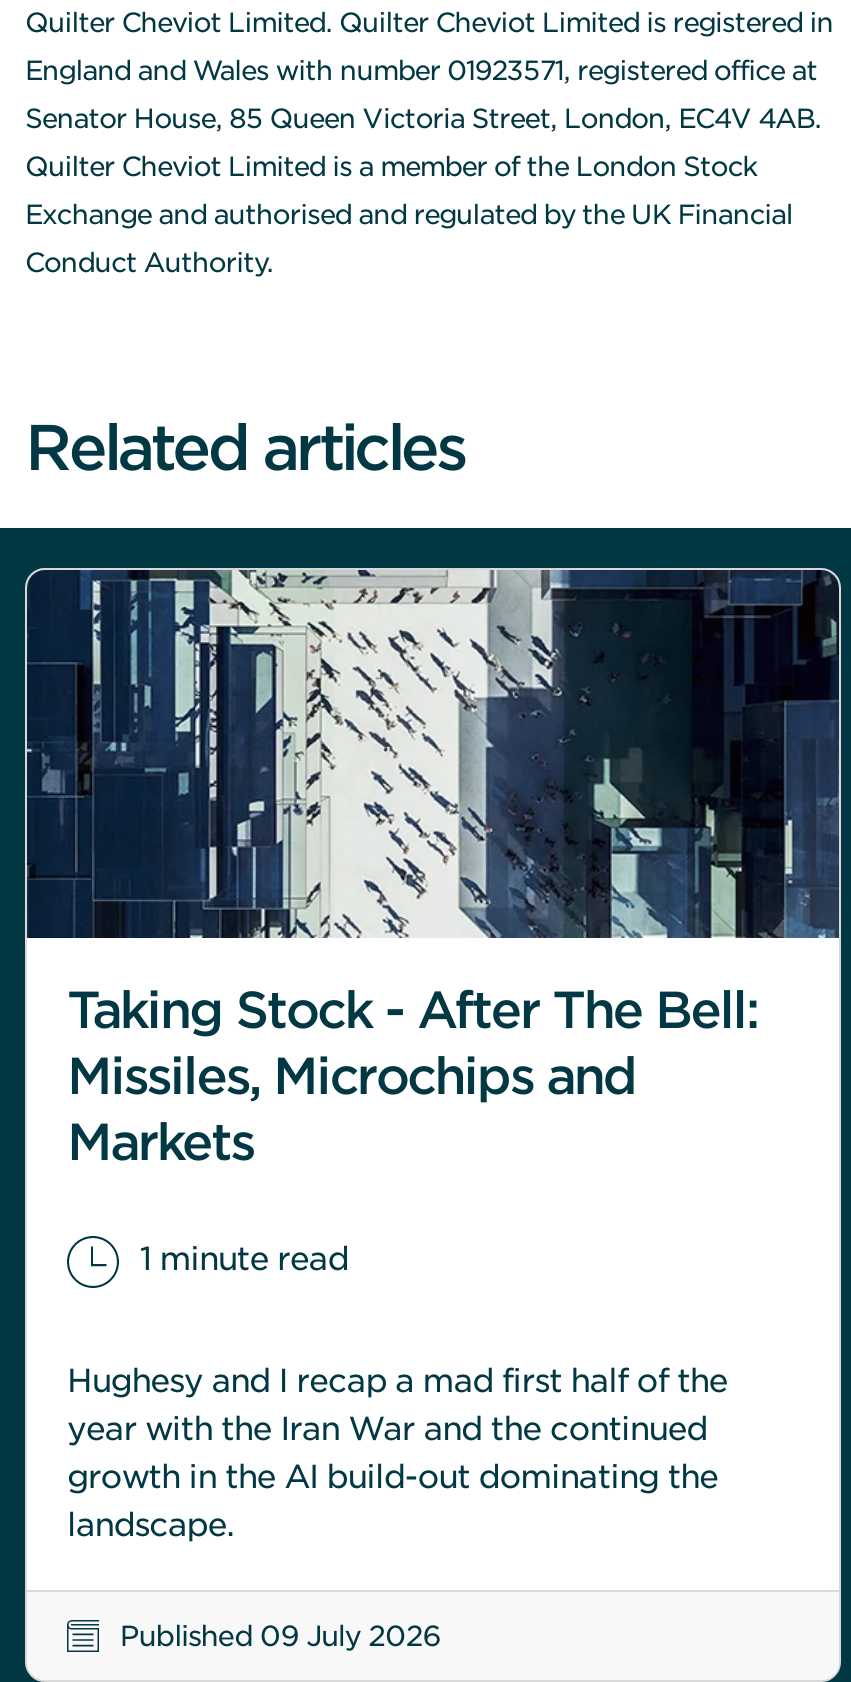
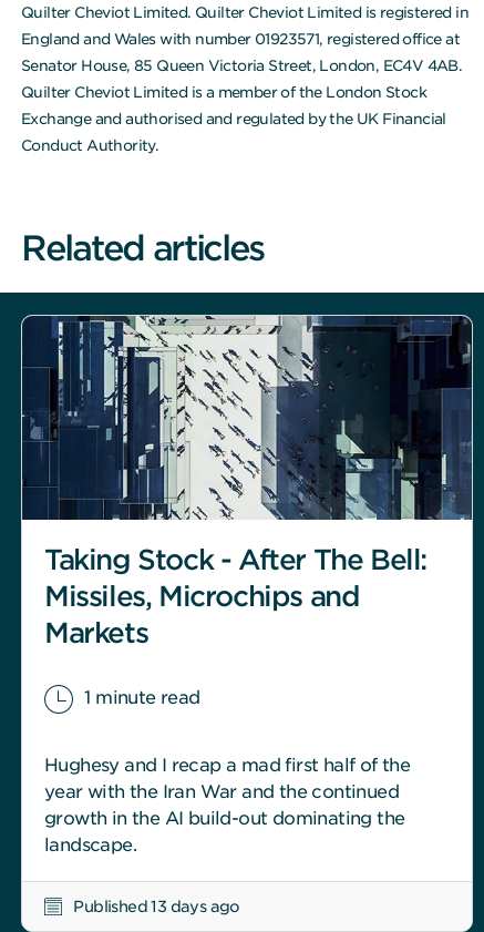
[120,1619,441,1651] Published 09 July 2026 -> [74,897,240,915] Published 13 days ago

